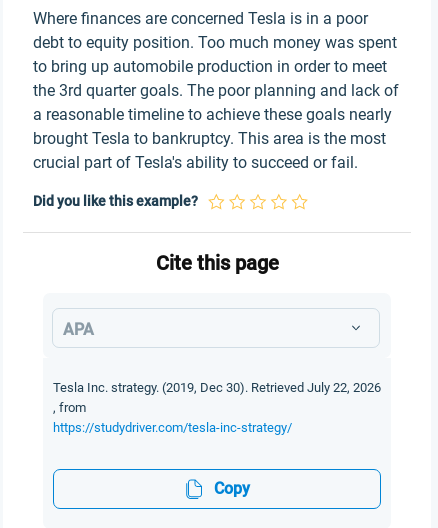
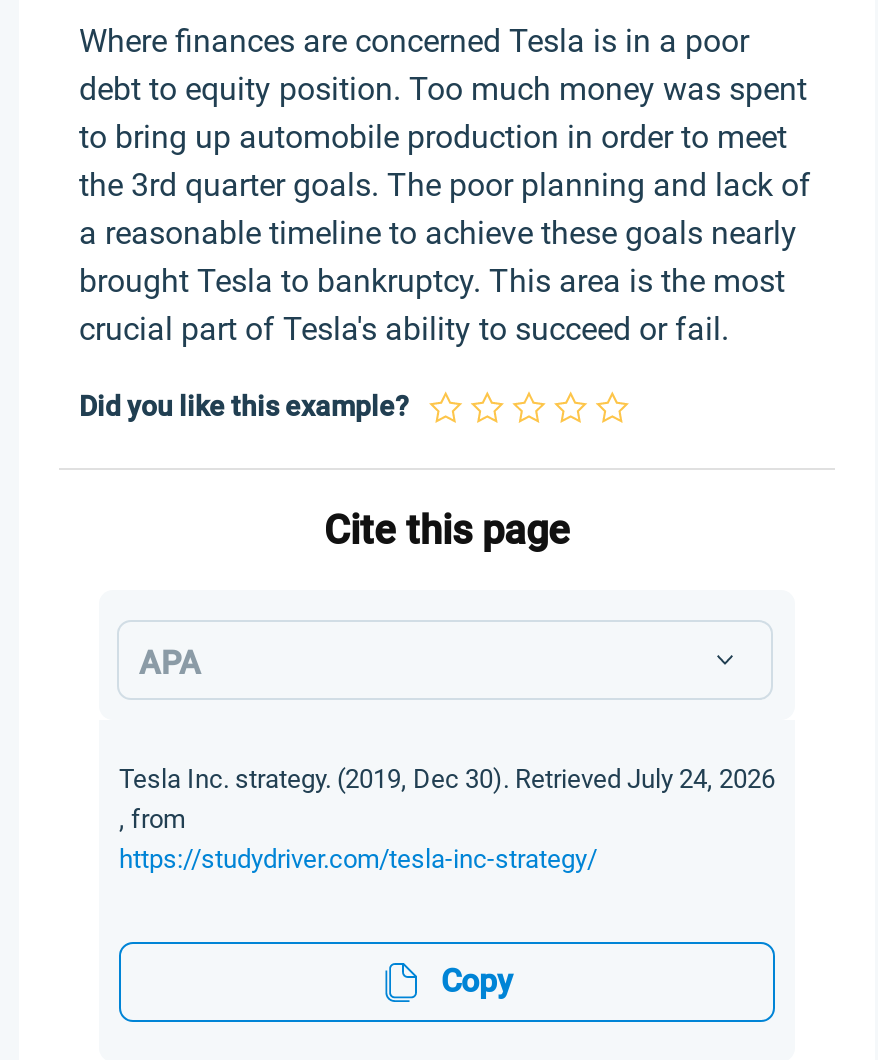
[53,380,381,395] Tesla Inc. strategy. (2019, Dec 30). Retrieved July 22, 2026 -> [119,764,775,794] Tesla Inc. strategy. (2019, Dec 30). Retrieved July 24, 2026

